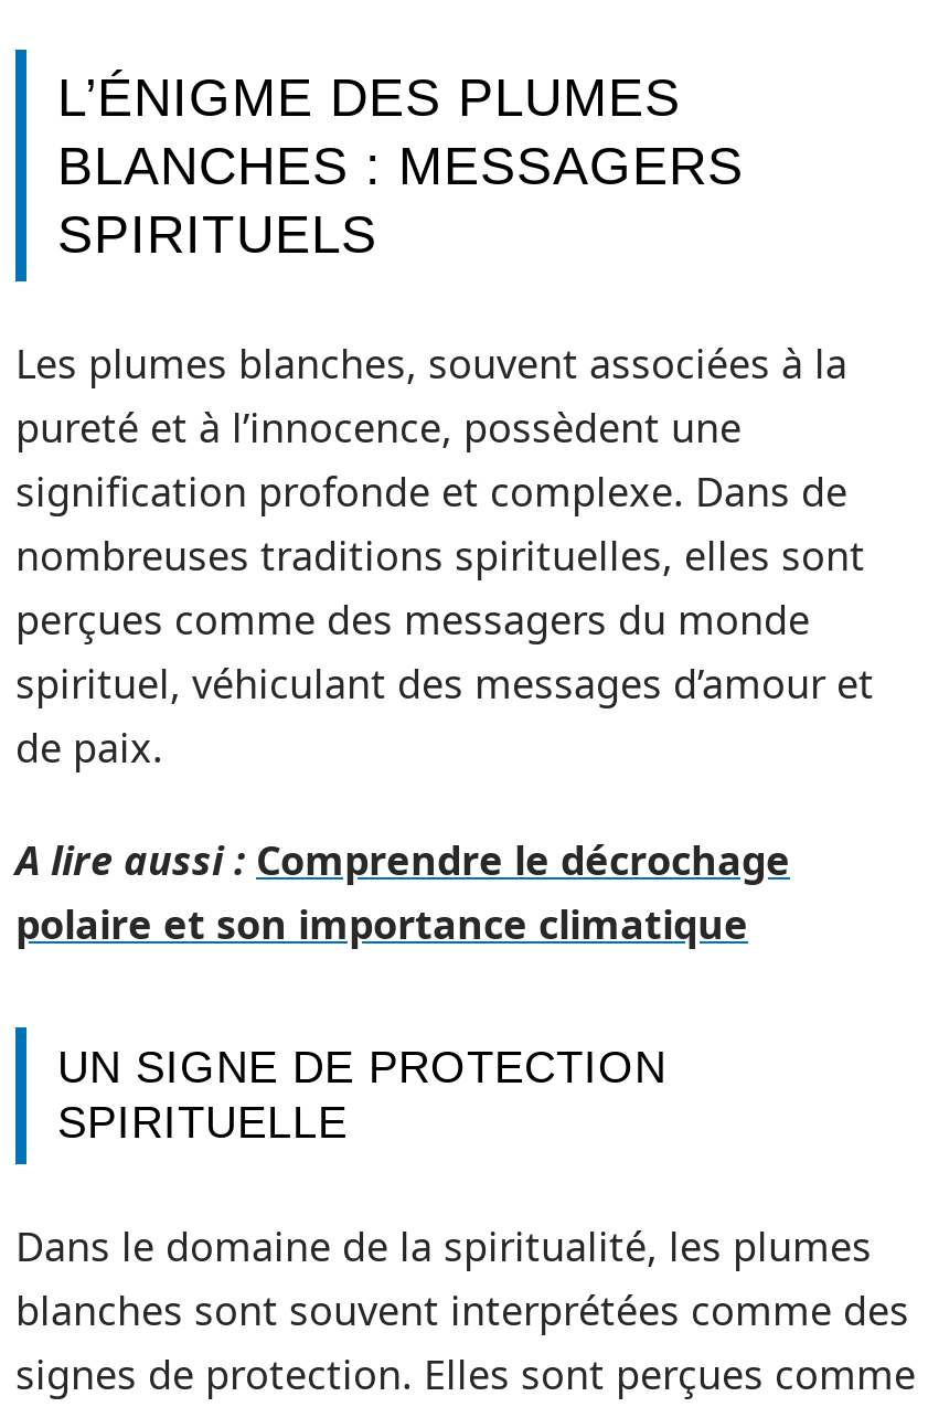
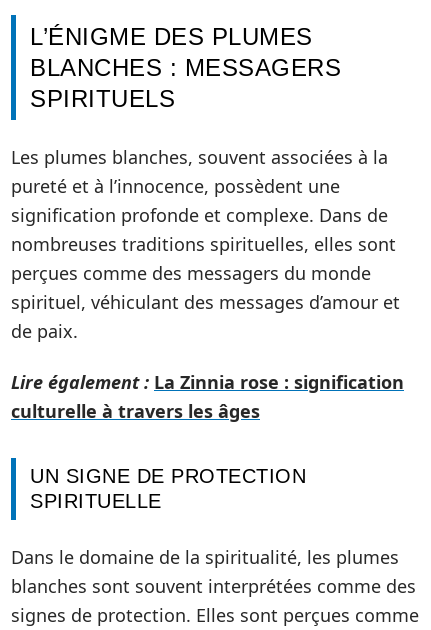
[15,833,790,950] A lire aussi : Comprendre le décrochage | polaire et son importance climatique -> [11,370,404,423] Lire également : La Zinnia rose : signification | culturelle à travers les âges

